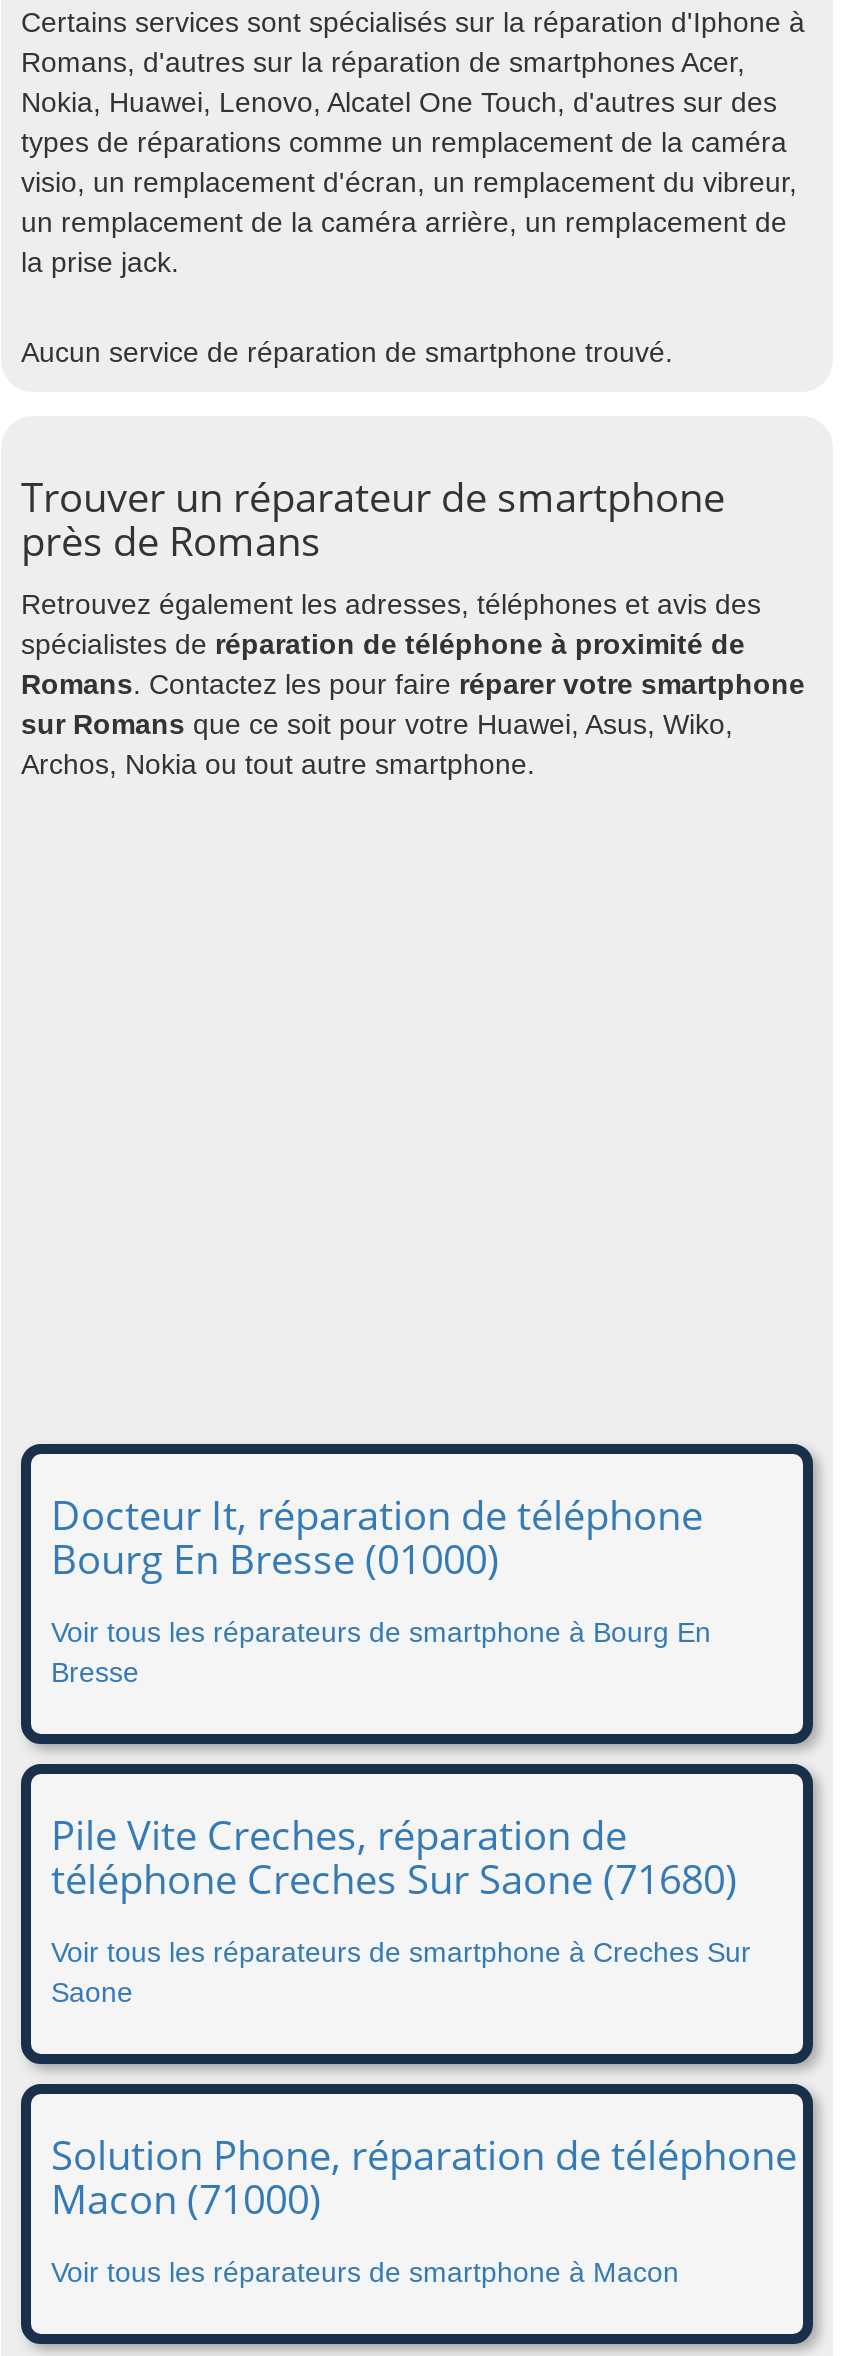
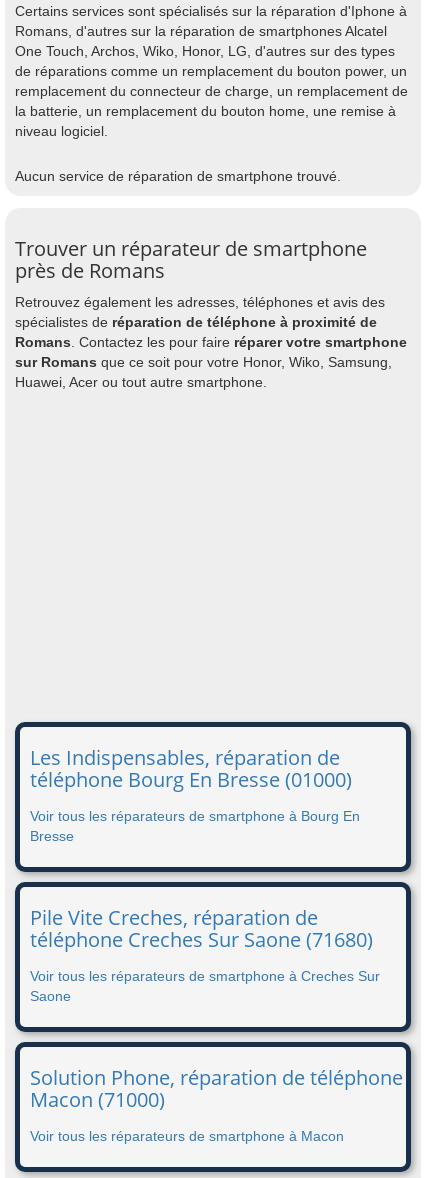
[21,46,797,278] Romans, d'autres sur la réparation de smartphones Acer, | Nokia, Huawei, Lenovo, Alcatel One Touch, d'autres sur des | types de réparations comme un remplacement de la caméra | visio, un remplacement d'écran, un remplacement du vibreur, | un remplacement de la caméra arrière, un remplacement de | la prise jack. -> [15,23,408,139] Romans, d'autres sur la réparation de smartphones Alcatel | One Touch, Archos, Wiko, Honor, LG, d'autres sur des types | de réparations comme un remplacement du bouton power, un | remplacement du connecteur de charge, un remplacement de | la batterie, un remplacement du bouton home, une remise à | niveau logiciel.
[21,708,733,780] sur Romans que ce soit pour votre Huawei, Asus, Wiko, | Archos, Nokia ou tout autre smartphone. -> [15,354,392,390] sur Romans que ce soit pour votre Honor, Wiko, Samsung, | Huawei, Acer ou tout autre smartphone.
[51,1488,703,1586] Docteur It, réparation de téléphone | Bourg En Bresse (01000) -> [30,744,352,793] Les Indispensables, réparation de | téléphone Bourg En Bresse (01000)

